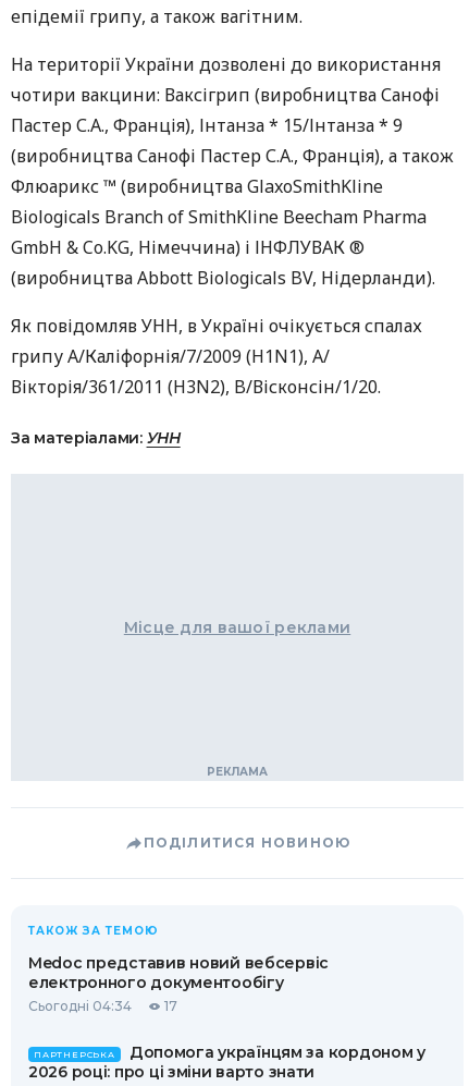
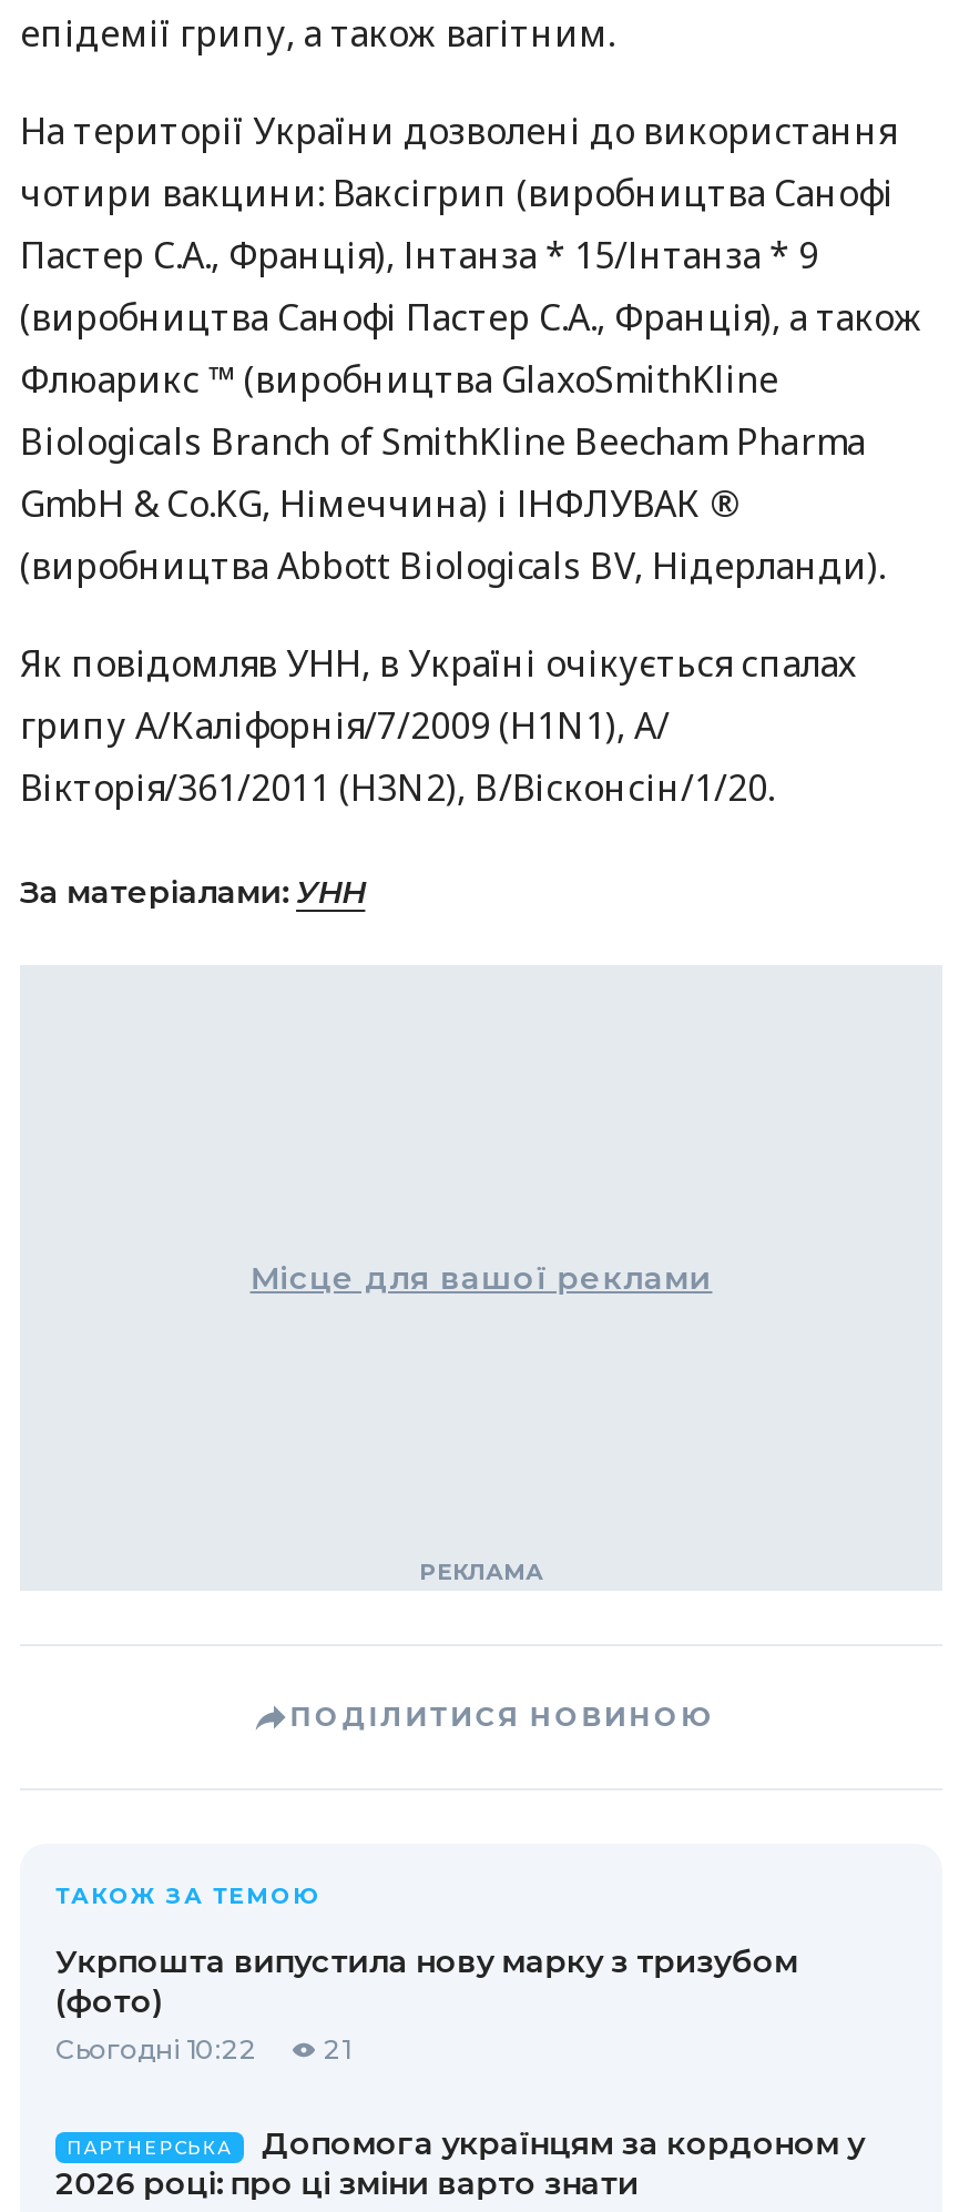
[28,953,329,1014] Medoc представив новий вебсервіс | електронного документообігу | Сьогодні 04:34 | 17 -> [55,1941,798,2066] Укрпошта випустила нову марку з тризубом | (фото) | Сьогодні 10:22 | 21

